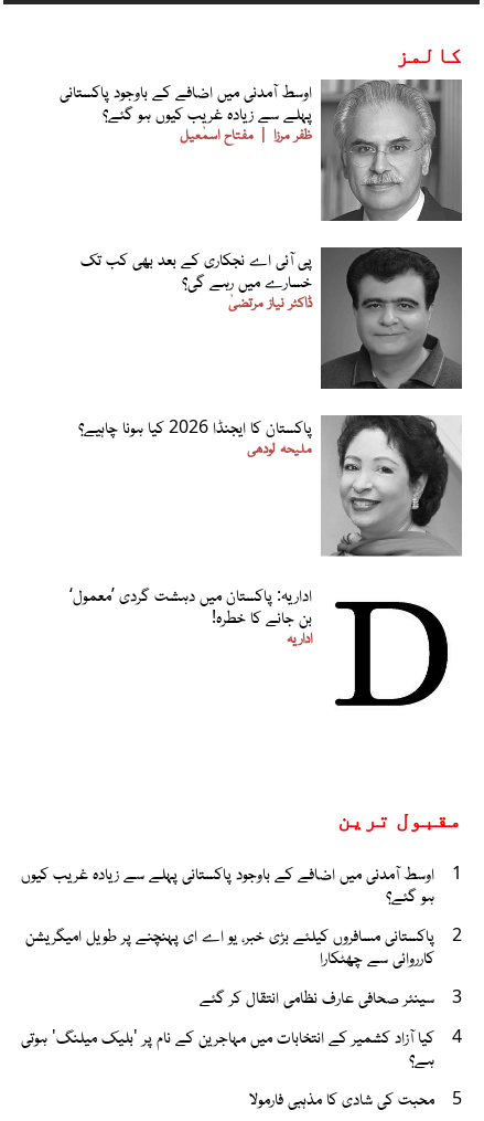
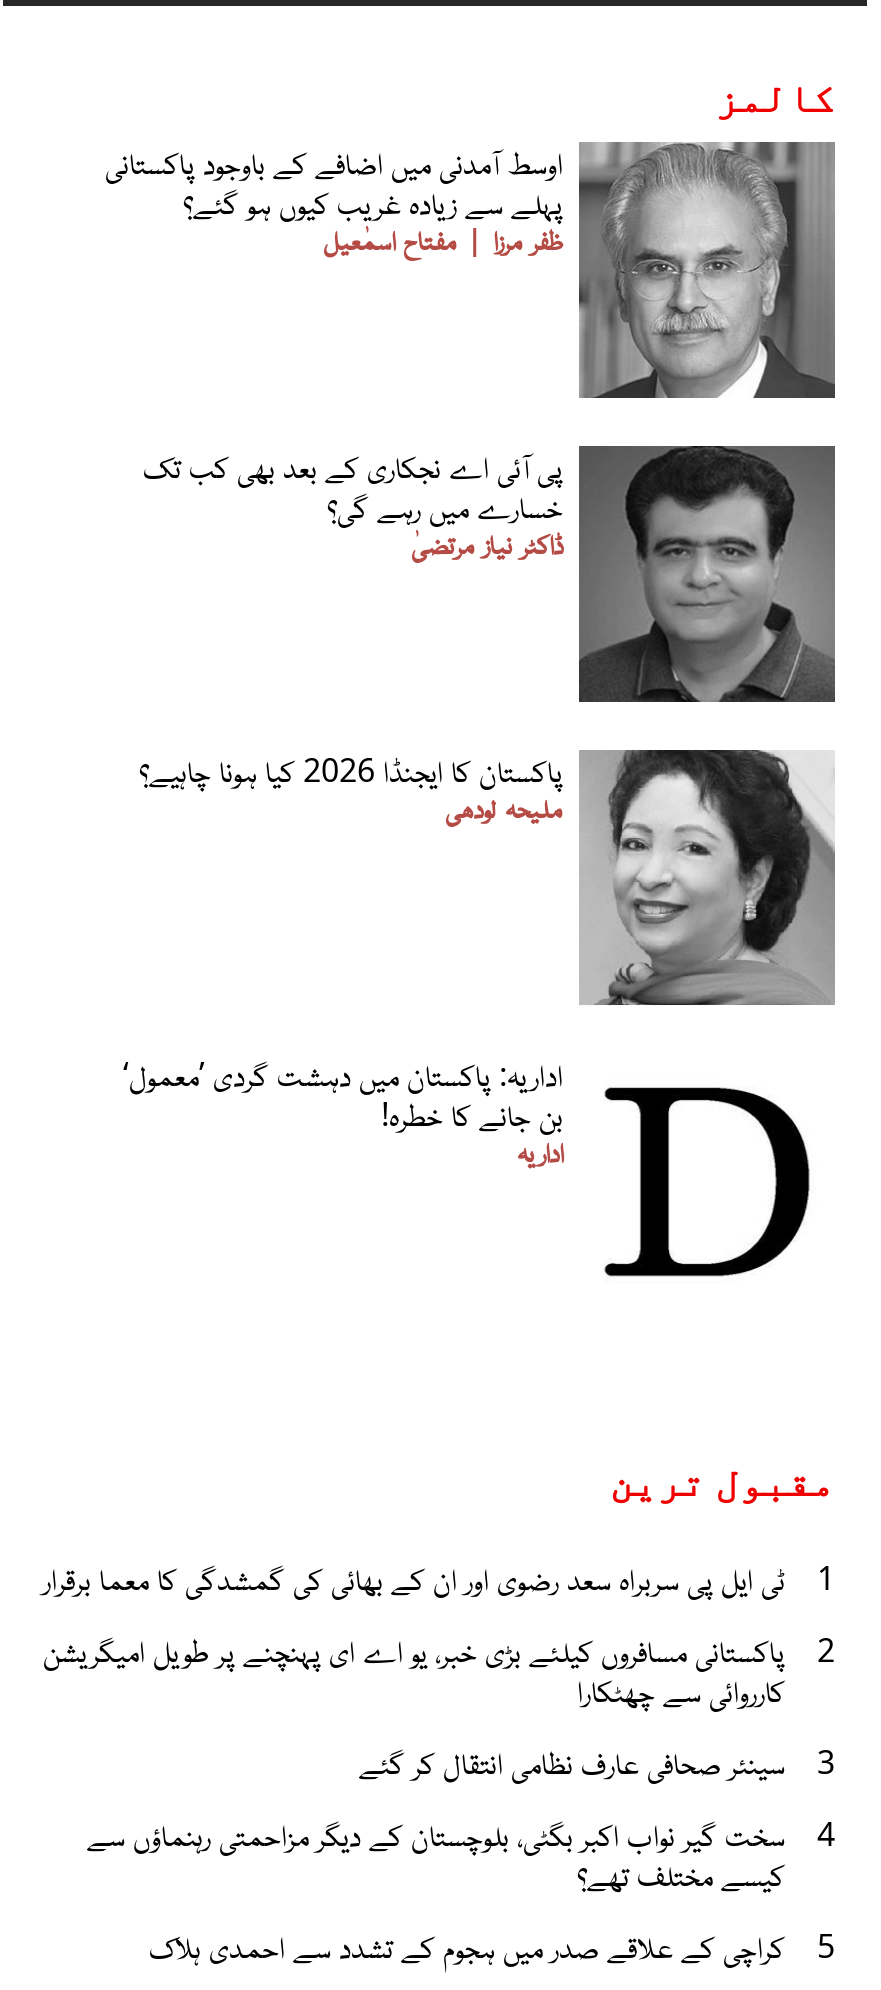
[21,861,434,907] اوسط آمدنی میں اضافے کے باوجود پاکستانی پہلے سے زیادہ غریب کیوں | ہو گئے؟ -> [43,1557,785,1601] ٹی ایل پی سربراہ سعد رضوی اور ان کے بھائی کی گمشدگی کا معما برقرار
[21,1024,434,1071] کیا آزاد کشمیر کے انتخابات میں مہاجرین کے نام پر 'بلیک میلنگ' ہوتی | ہے؟ -> [87,1813,785,1897] سخت گیر نواب اکبر بگٹی، بلوچستان کے دیگر مزاحمتی رہنماؤں سے | کیسے مختلف تھے؟
[249,1086,434,1110] محبت کی شادی کا مذہبی فارمولا -> [149,1925,785,1969] کراچی کے علاقے صدر میں ہجوم کے تشدد سے احمدی ہلاک

